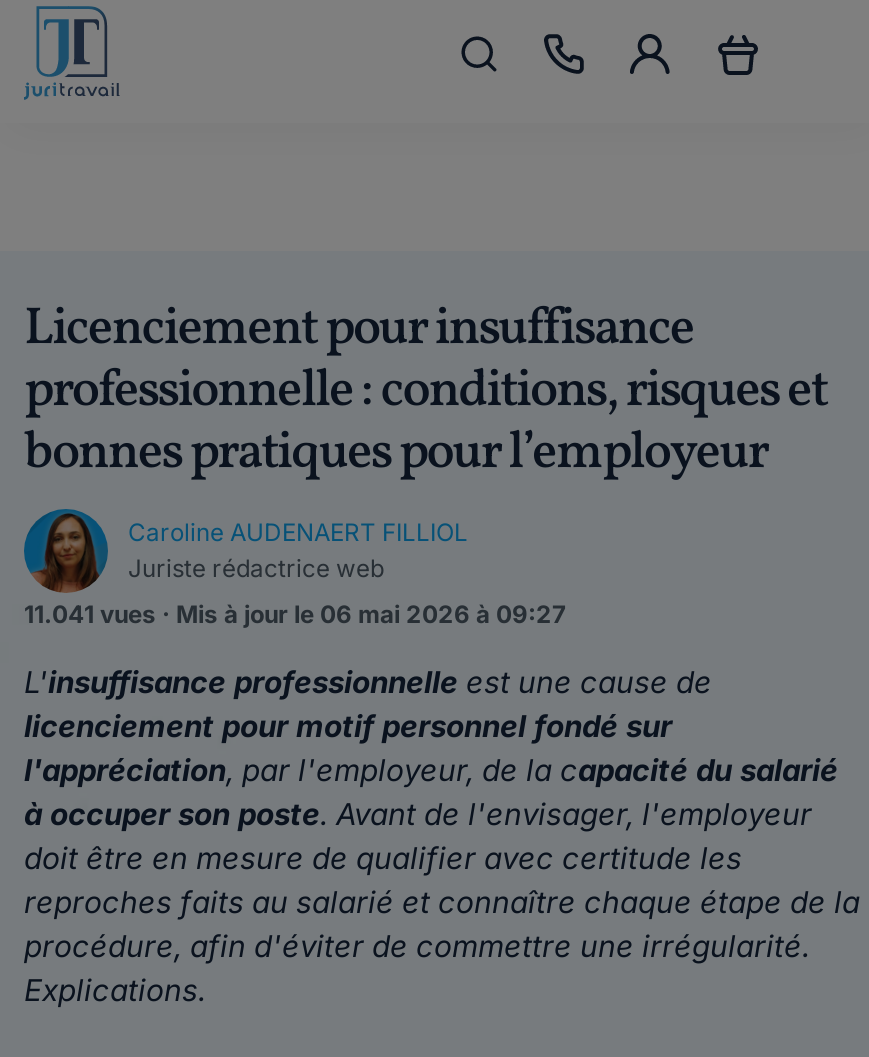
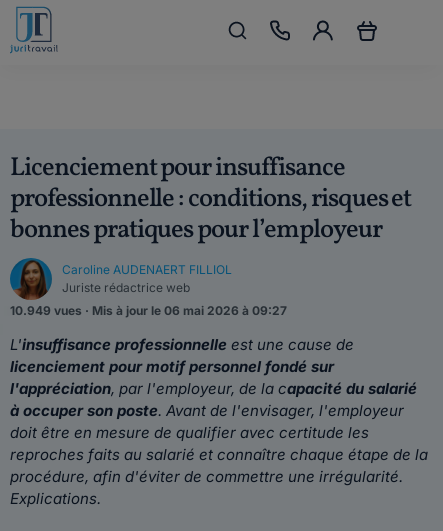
[24,599,566,629] 11.041 vues · Mis à jour le 06 mai 2026 à 09:27 -> [10,303,287,318] 10.949 vues · Mis à jour le 06 mai 2026 à 09:27

